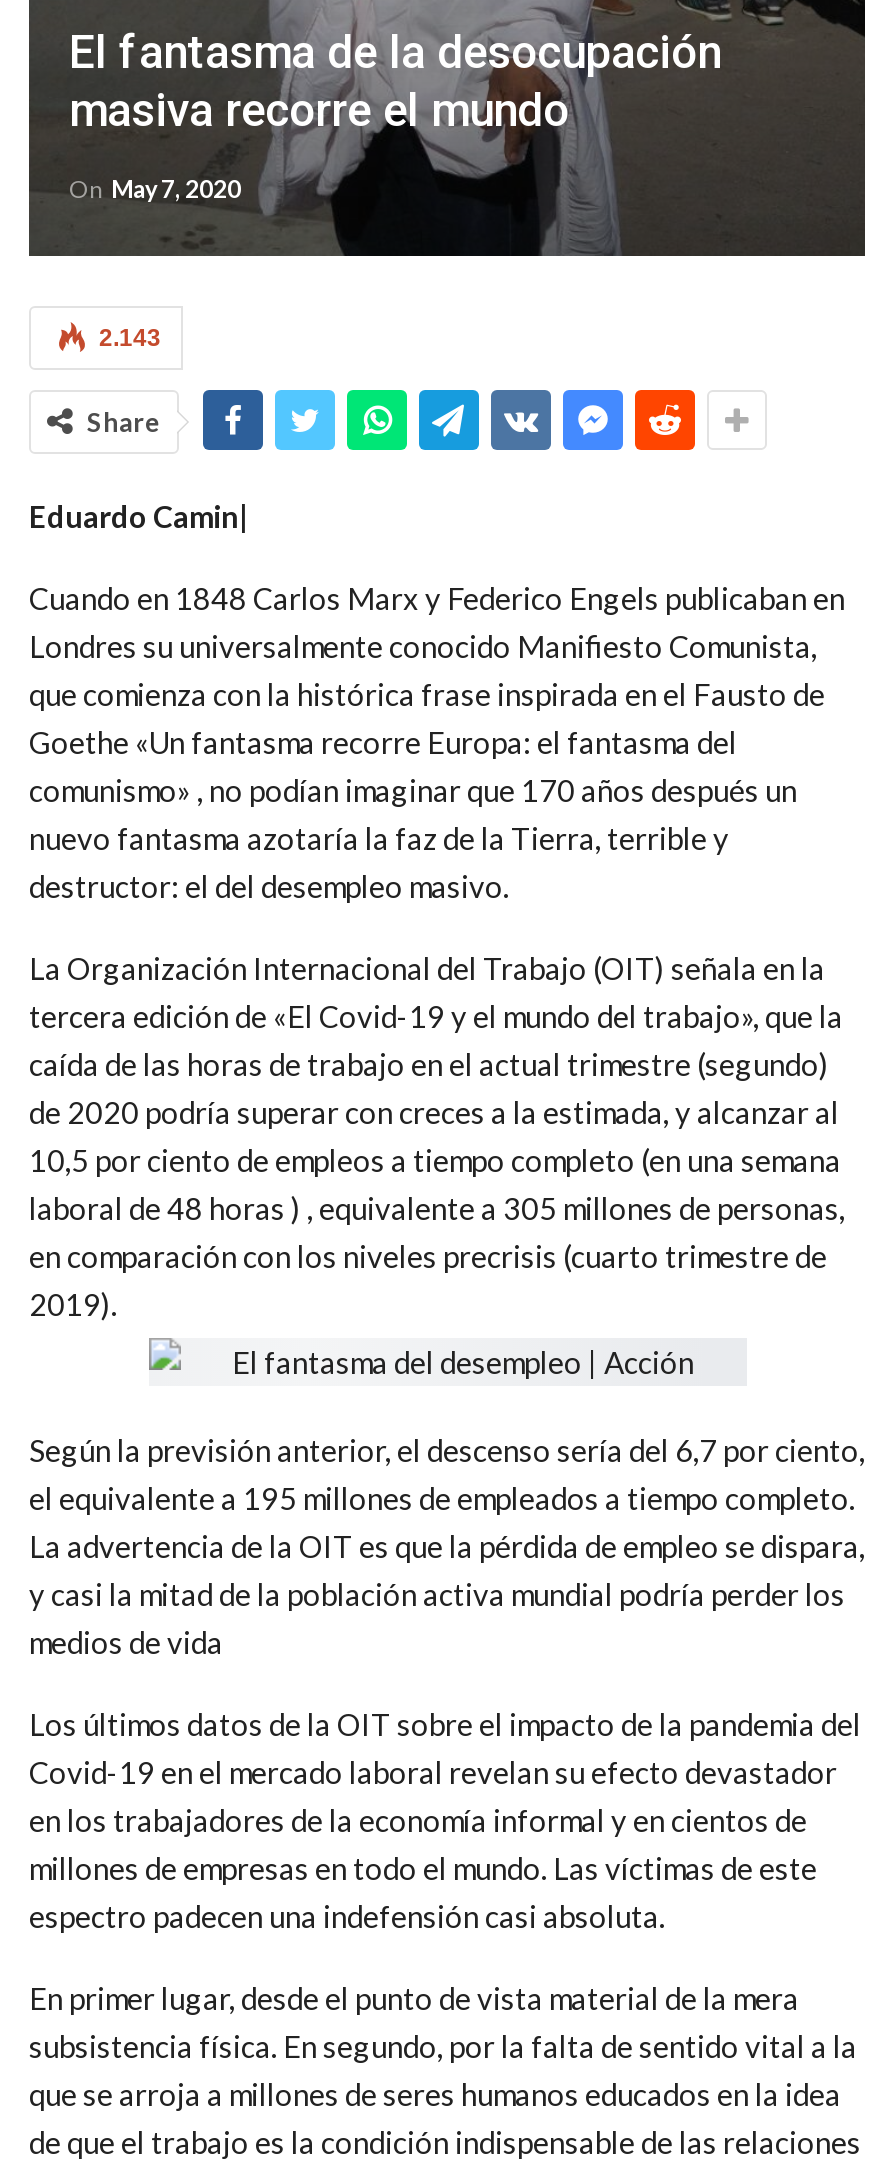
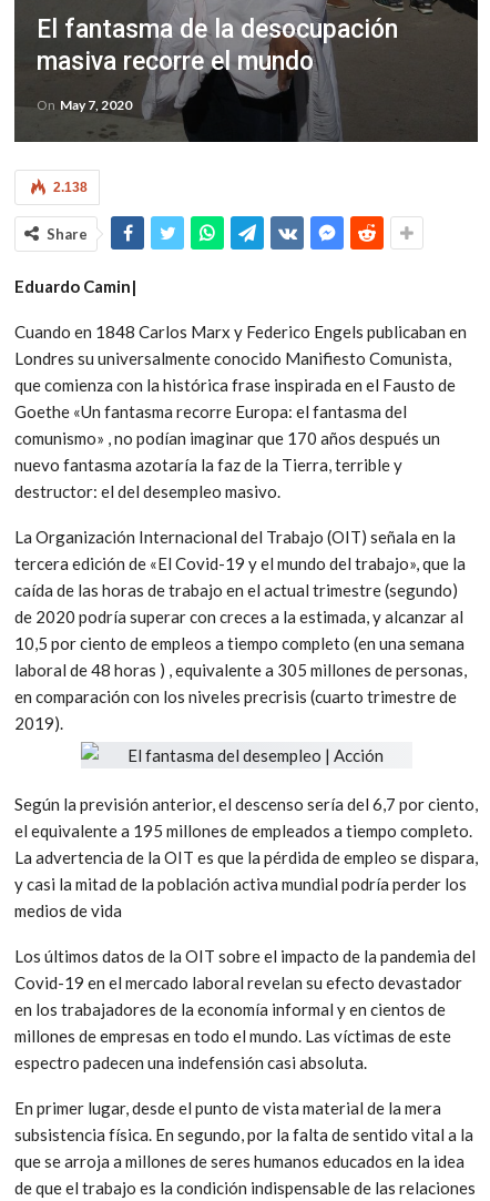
[99,323,161,351] 2.143 -> [53,179,88,195] 2.138

